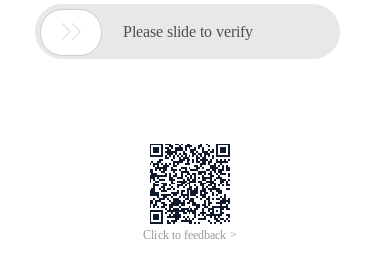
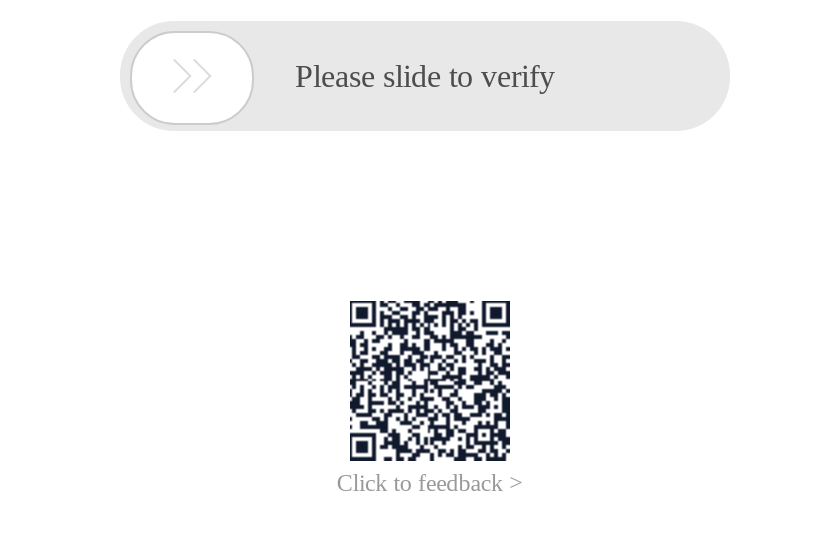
[149,143,231,225] [image] -> [348,299,512,463] [image]

